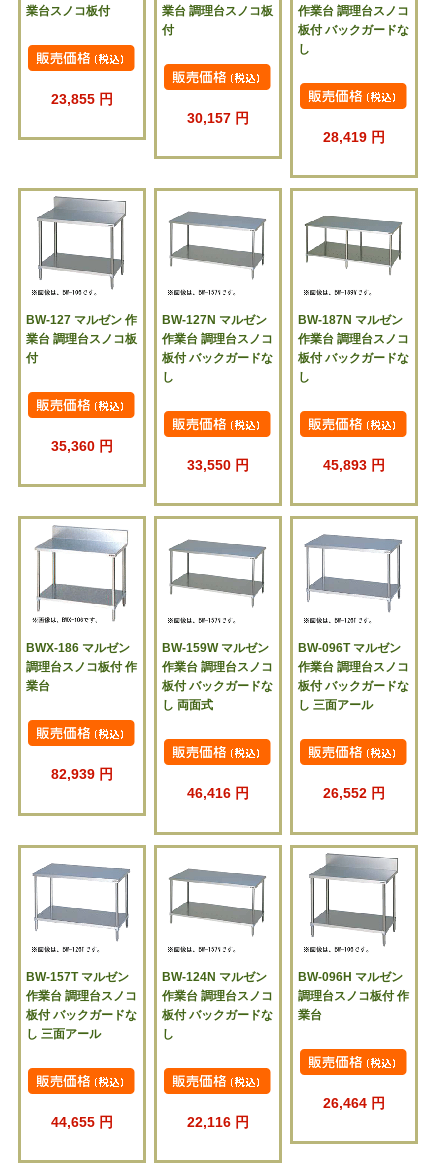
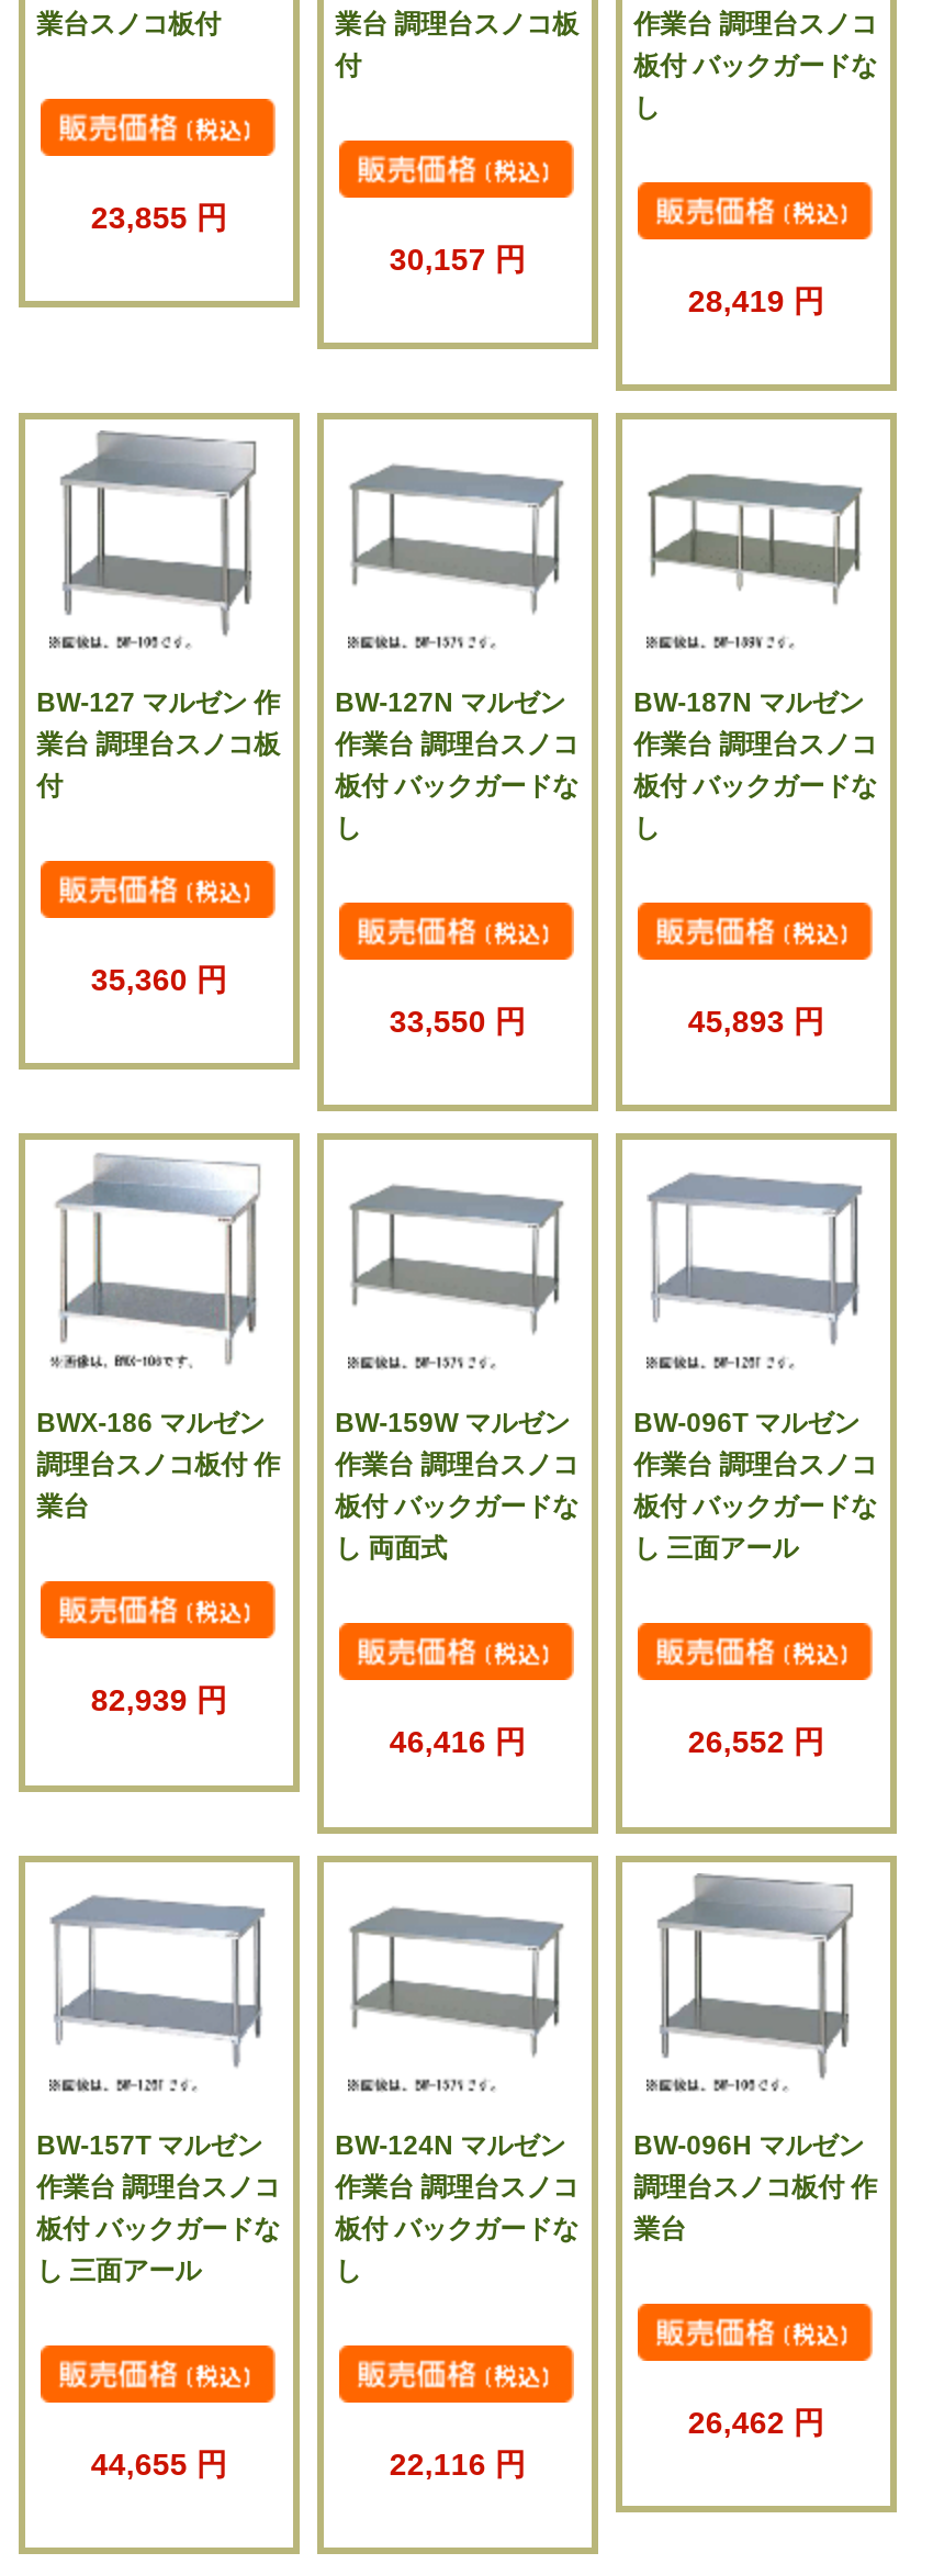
[323,1095,385,1111] 26,464 円 -> [688,2405,824,2440] 26,462 円

